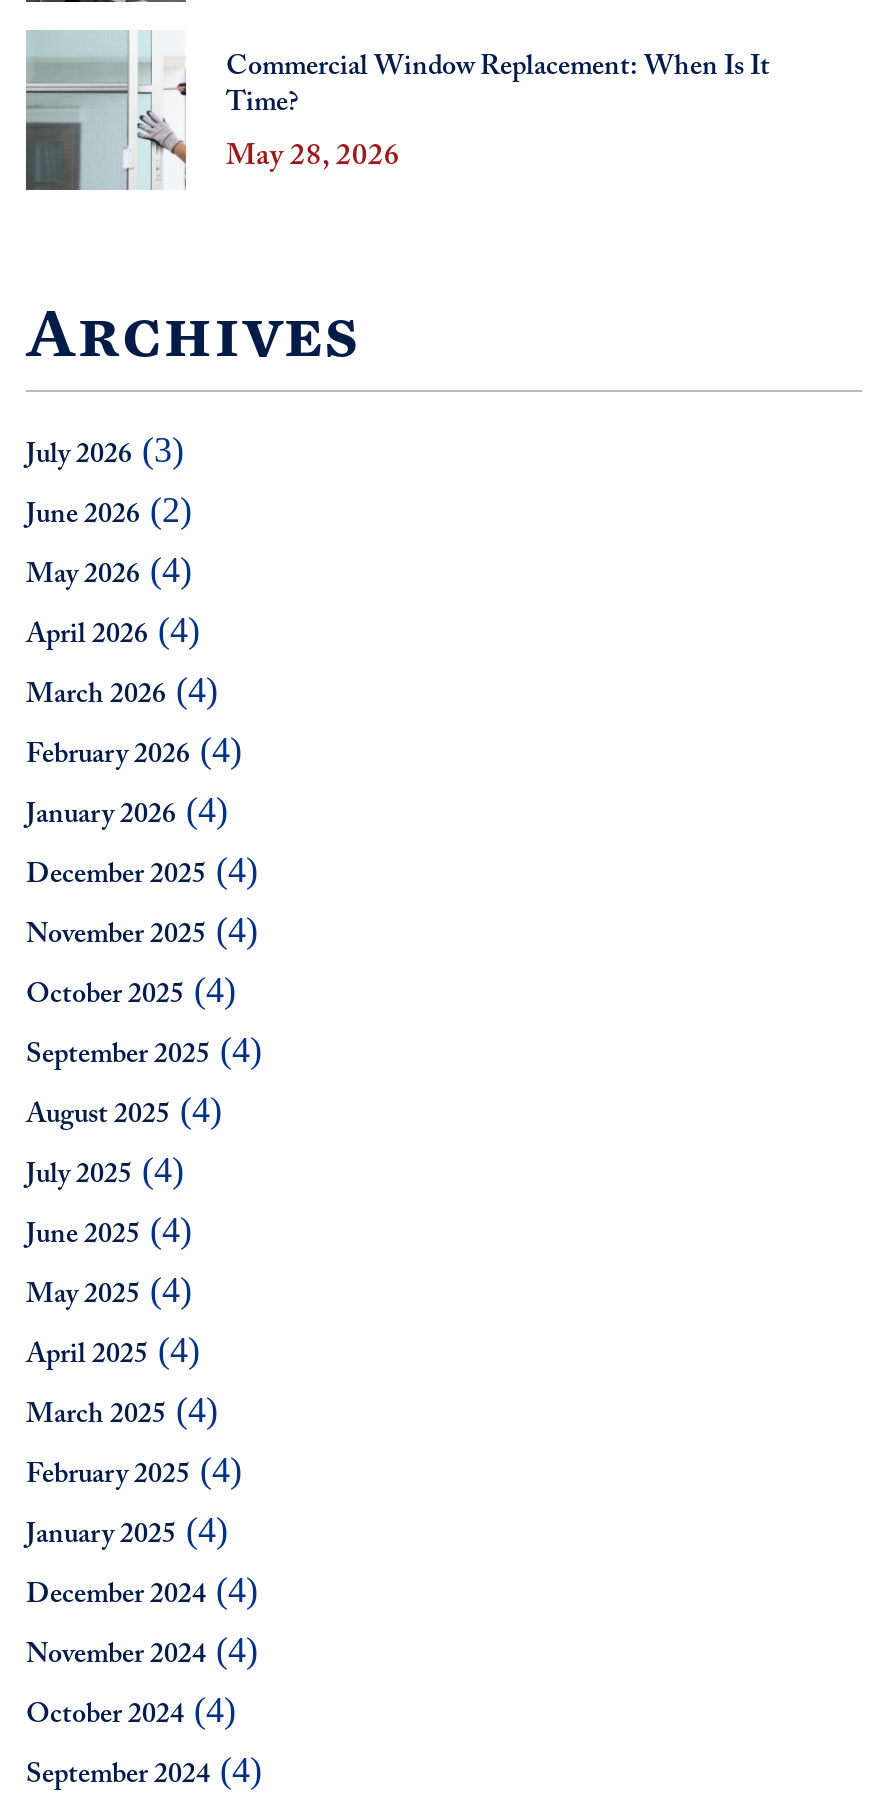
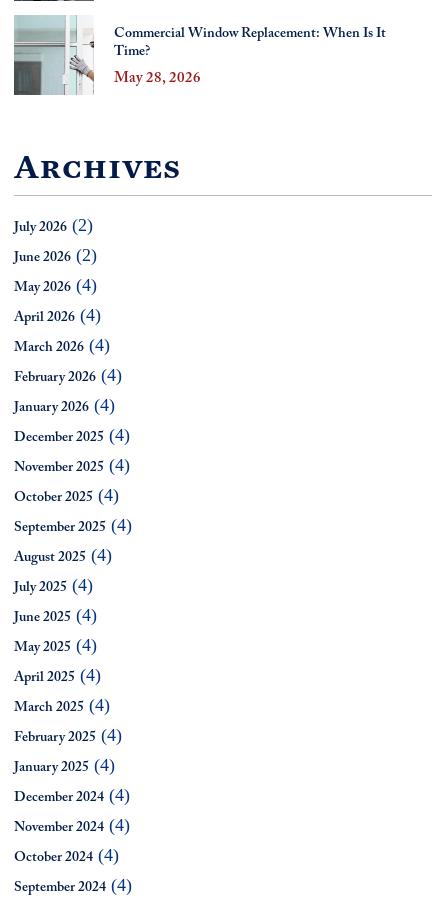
[26,431,184,471] July 2026 (3) -> [14,215,93,235] July 2026 (2)

